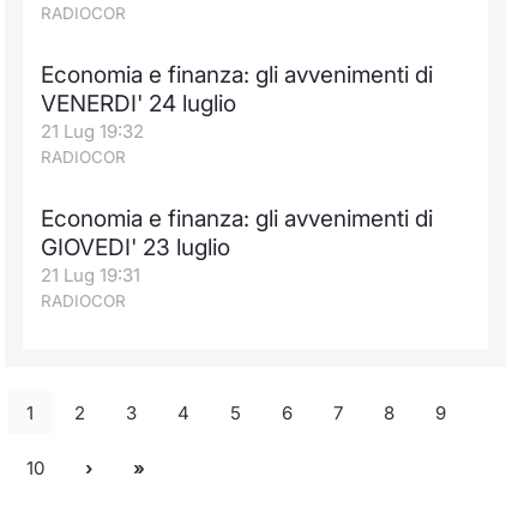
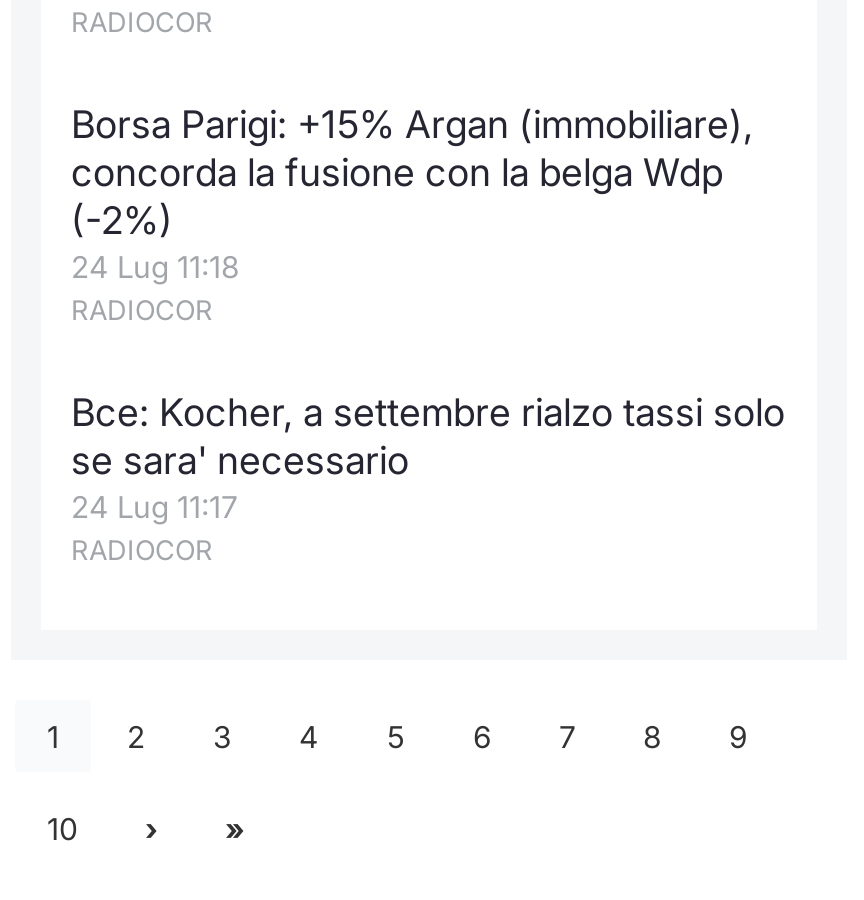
[41,61,433,143] Economia e finanza: gli avvenimenti di | VENERDI' 24 luglio | 21 Lug 19:32 -> [71,102,753,286] Borsa Parigi: +15% Argan (immobiliare), | concorda la fusione con la belga Wdp | (-2%) | 24 Lug 11:18
[41,205,433,286] Economia e finanza: gli avvenimenti di | GIOVEDI' 23 luglio | 21 Lug 19:31 -> [71,390,785,526] Bce: Kocher, a settembre rialzo tassi solo | se sara' necessario | 24 Lug 11:17

